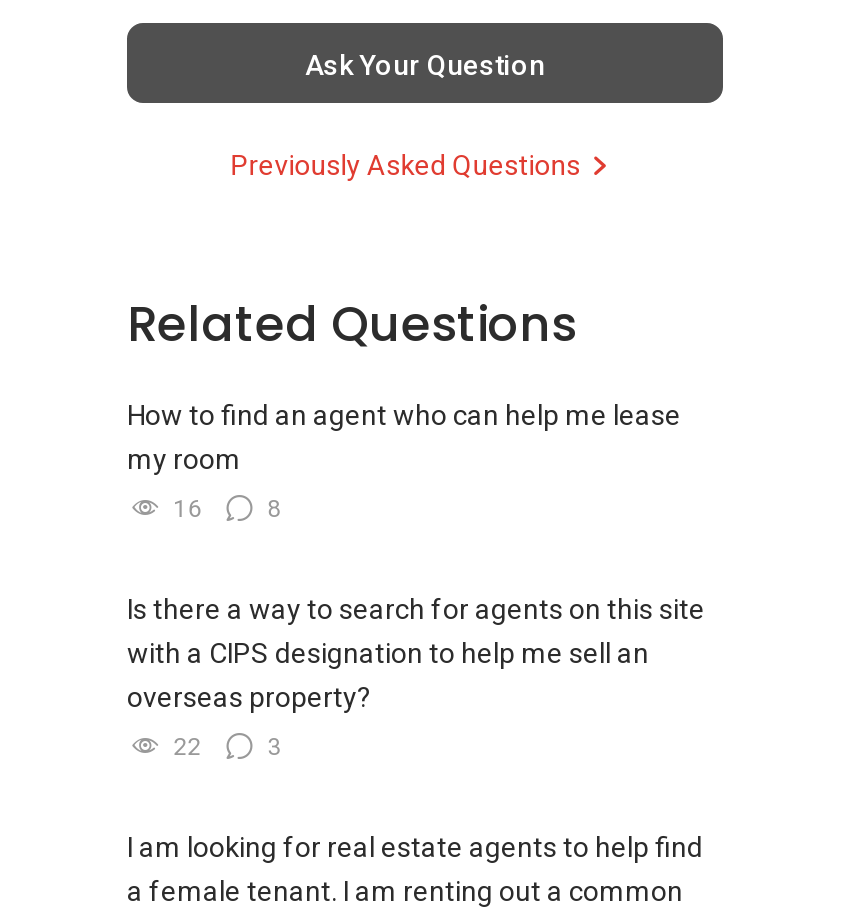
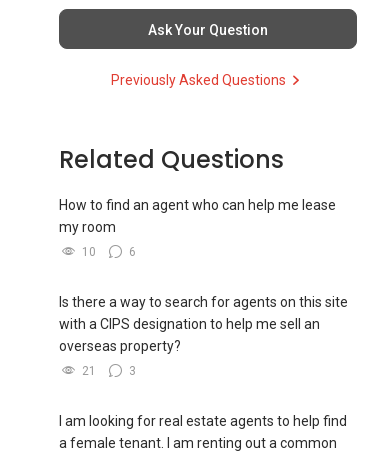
[173,495,201,523] 16 -> [82,245,96,259] 10
[268,495,282,523] 8 -> [129,245,136,259] 6
[173,733,201,761] 22 -> [82,364,96,378] 21

